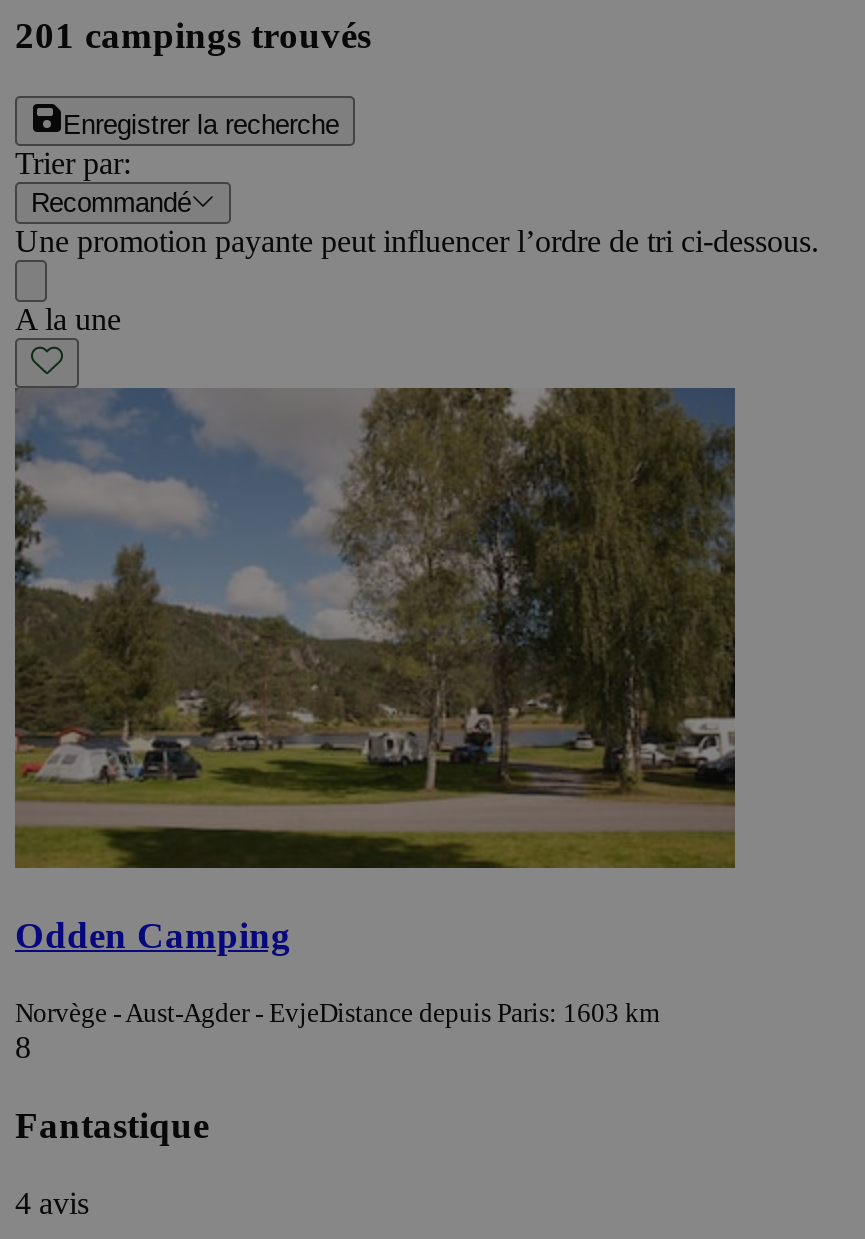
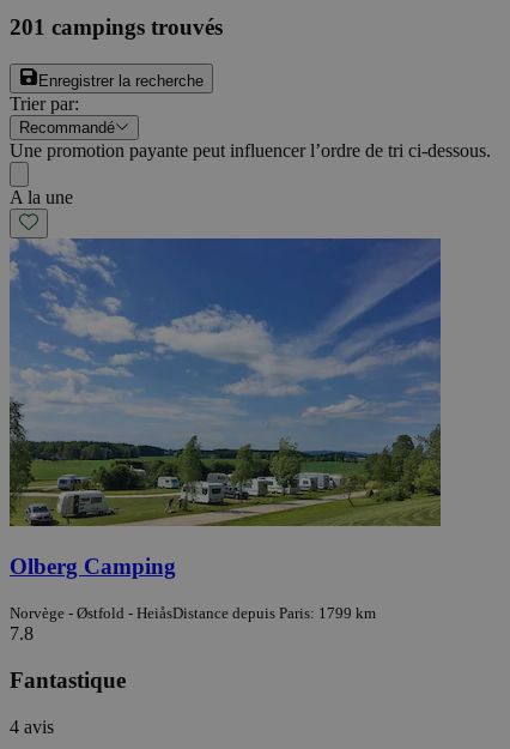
[13,386,737,955] [image] | Odden Camping -> [8,237,442,578] [image] | Olberg Camping
[15,998,659,1028] Norvège - Aust-Agder - EvjeDistance depuis Paris: 1603 km -> [10,604,376,622] Norvège - Østfold - HeiåsDistance depuis Paris: 1799 km
[15,1030,31,1064] 8 -> [10,623,34,644] 7.8

